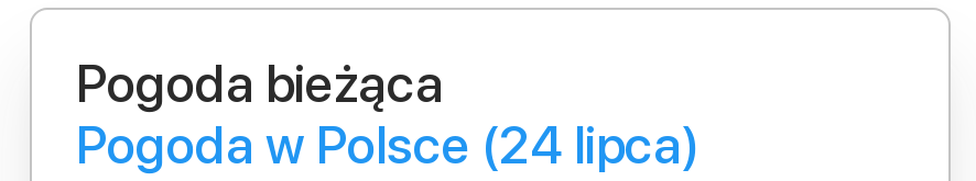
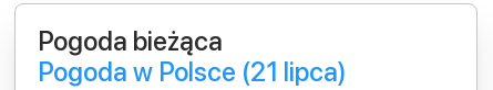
[76,113,700,177] Pogoda w Polsce (24 lipca) -> [38,56,347,88] Pogoda w Polsce (21 lipca)

